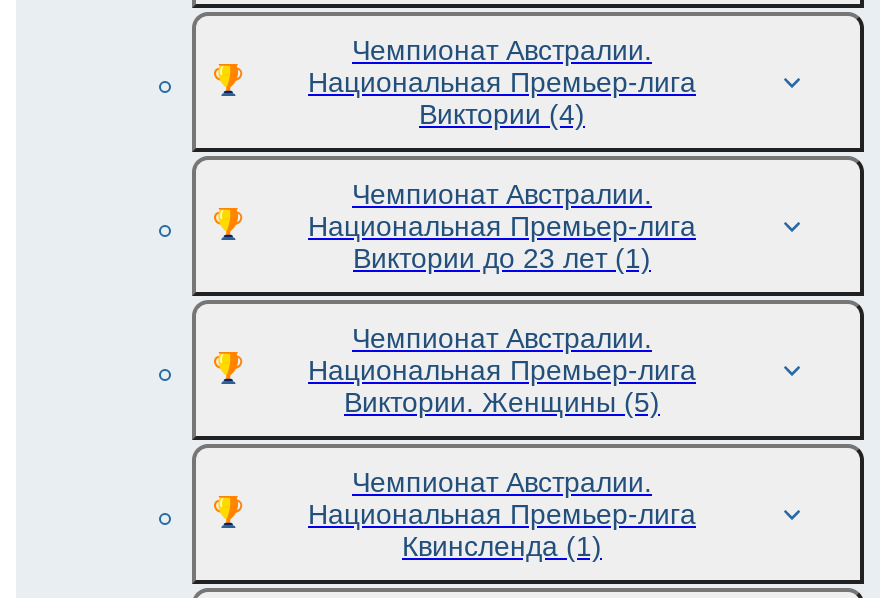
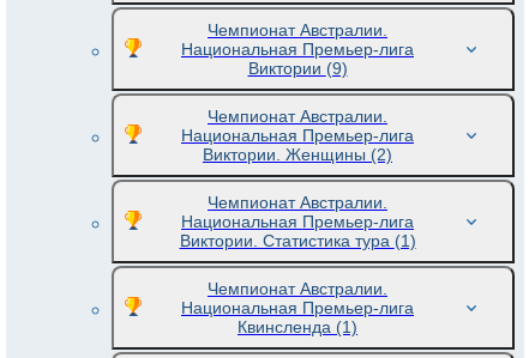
[419,98,585,130] Виктории (4) -> [248,59,347,78] Виктории (9)
[353,242,651,274] Виктории до 23 лет (1) -> [203,145,392,164] Виктории. Женщины (2)
[344,386,660,418] Виктории. Женщины (5) -> [179,231,416,250] Виктории. Статистика тура (1)

